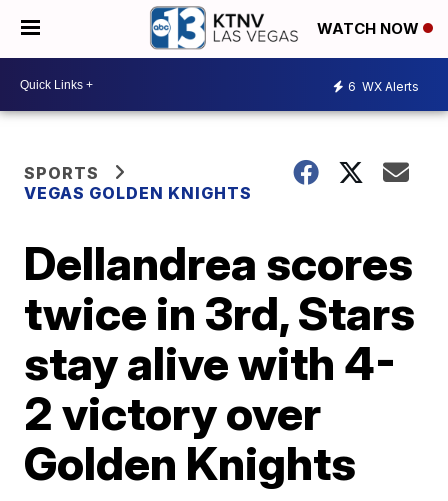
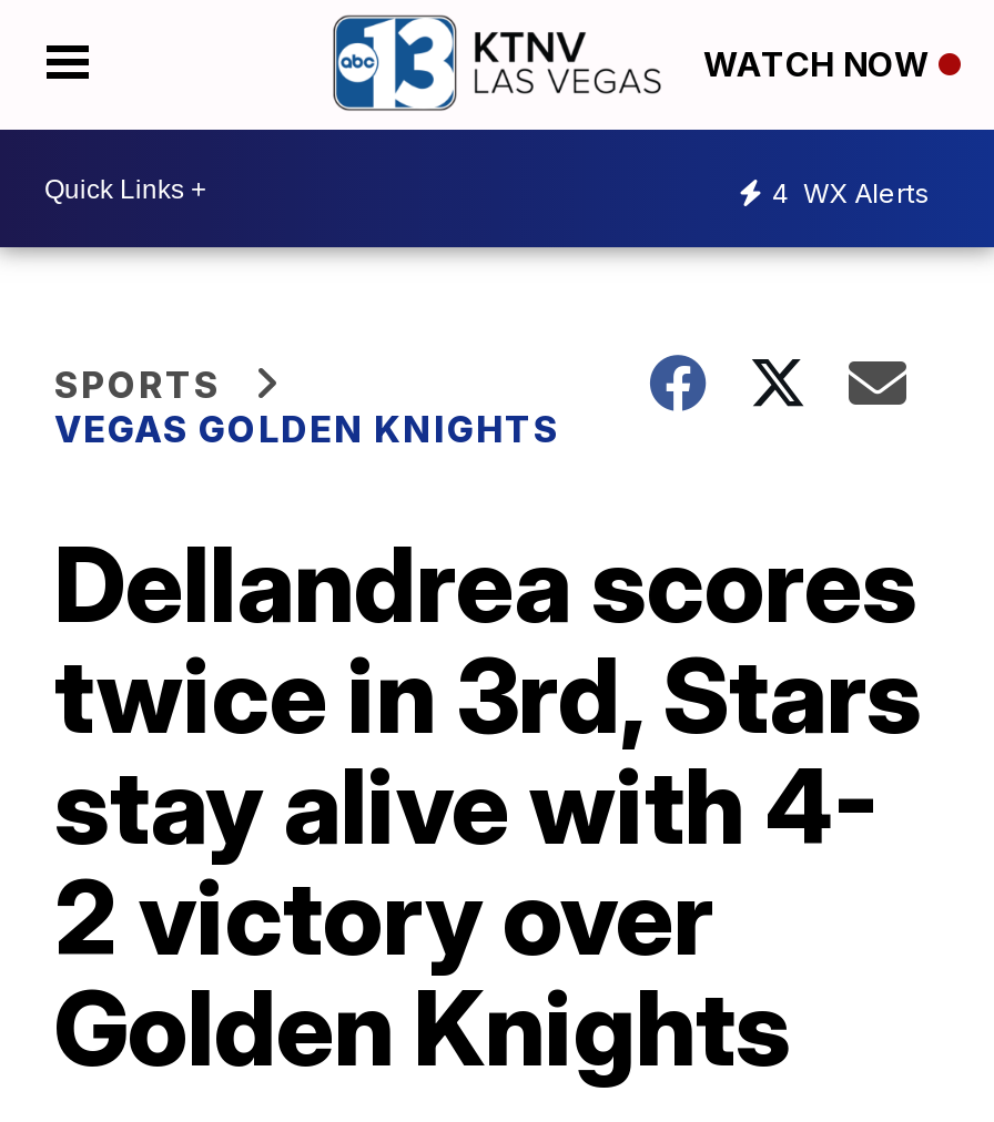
[348,78,419,93] 6 WX Alerts -> [772,175,930,208] 4 WX Alerts

